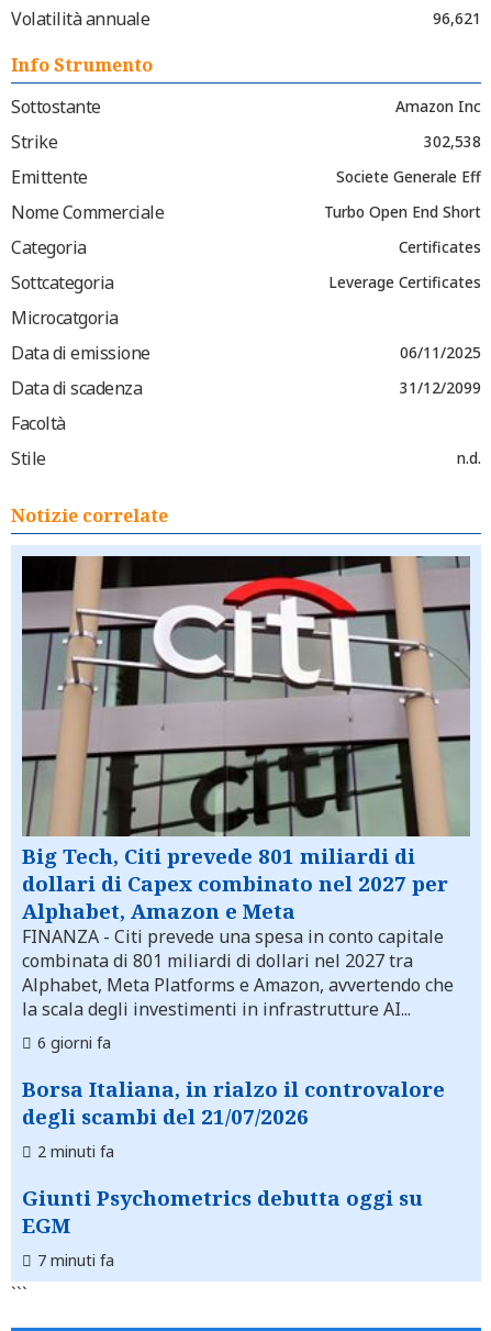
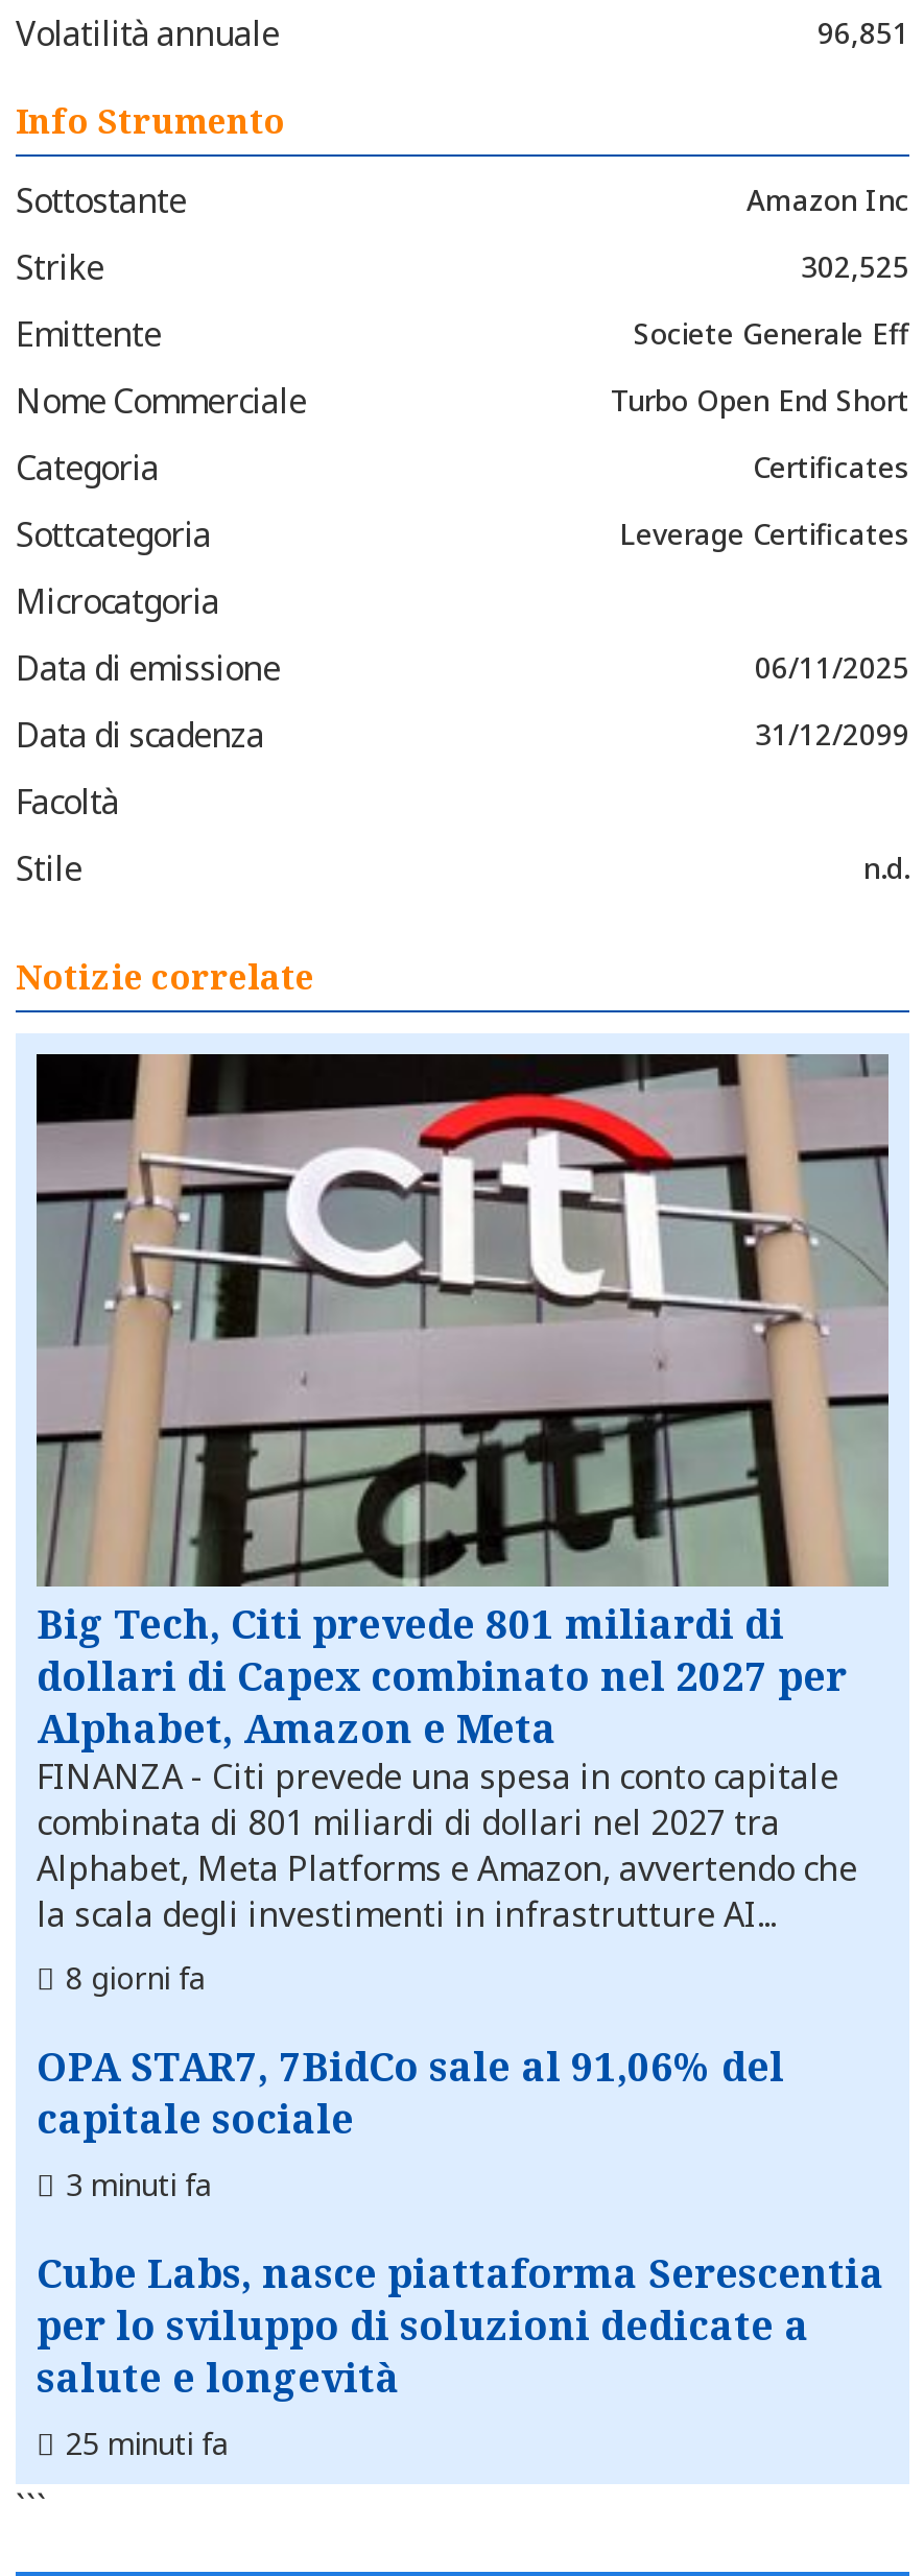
[433,8,481,29] 96,621 -> [818,13,909,52] 96,851
[424,131,481,152] 302,538 -> [801,246,909,286] 302,525
[37,1032,111,1053] 6 giorni fa -> [66,1959,206,1998] 8 giorni fa
[22,1075,445,1162] Borsa Italiana, in rialzo il controvalore | degli scambi del 21/07/2026 | 2 minuti fa -> [37,2040,784,2205] OPA STAR7, 7BidCo sale al 91,06% del | capitale sociale | 3 minuti fa
[22,1184,423,1271] Giunti Psychometrics debutta oggi su | EGM | 7 minuti fa -> [37,2247,884,2464] Cube Labs, nasce piattaforma Serescentia | per lo sviluppo di soluzioni dedicate a | salute e longevità | 25 minuti fa

